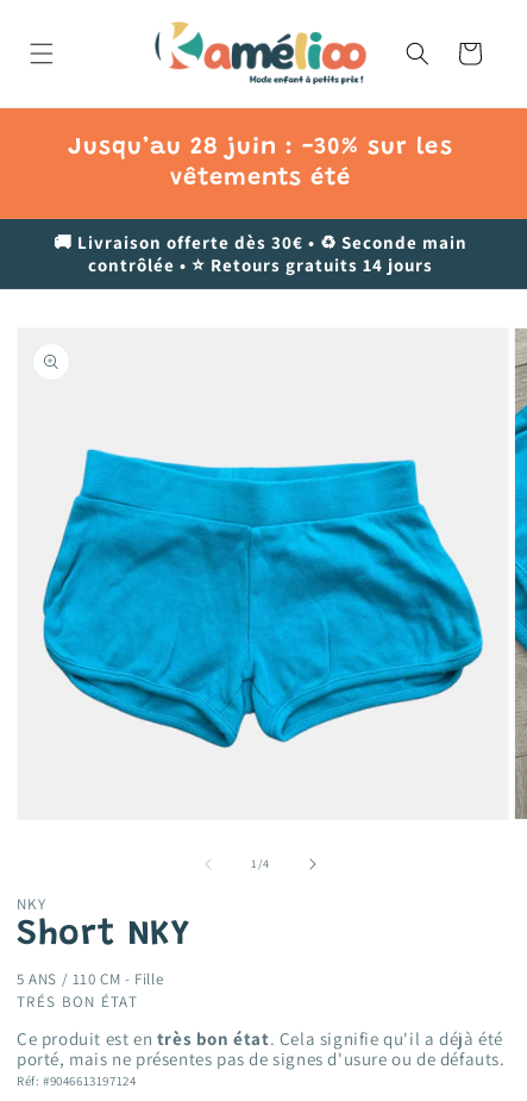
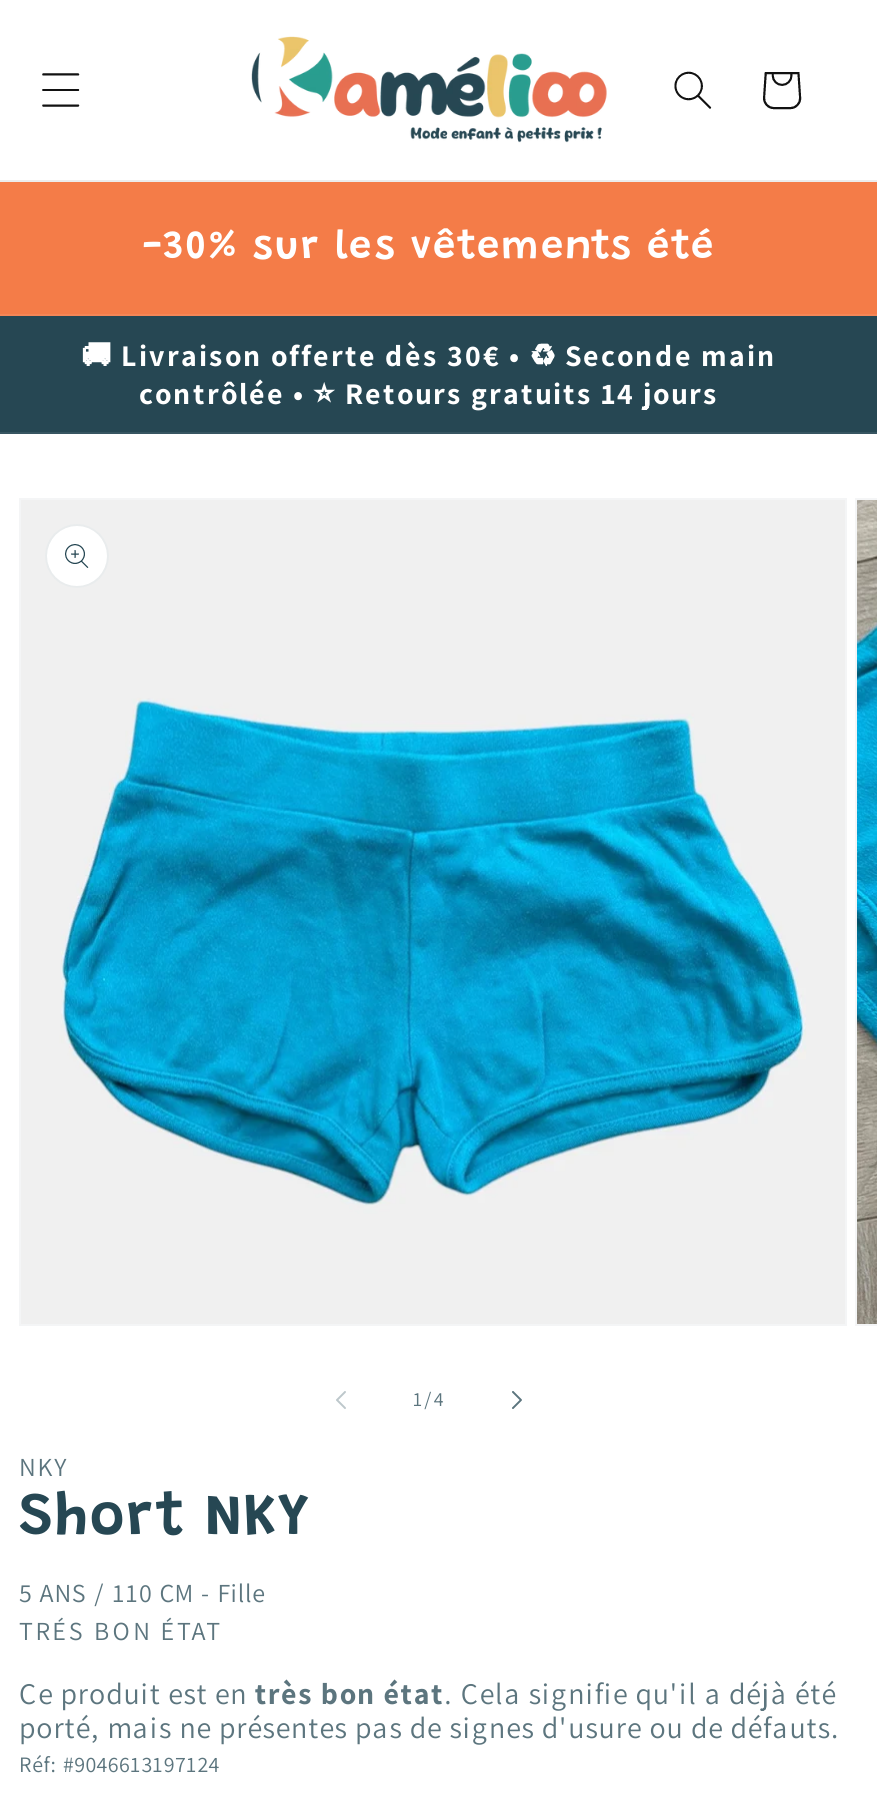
[68,135,453,190] Jusqu’au 28 juin : -30% sur les | vêtements été -> [143,227,715,267] -30% sur les vêtements été

